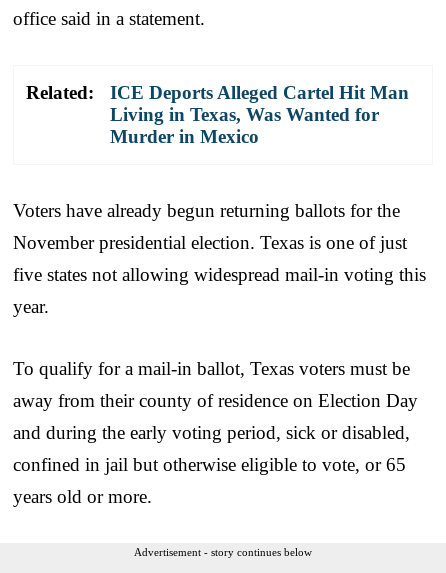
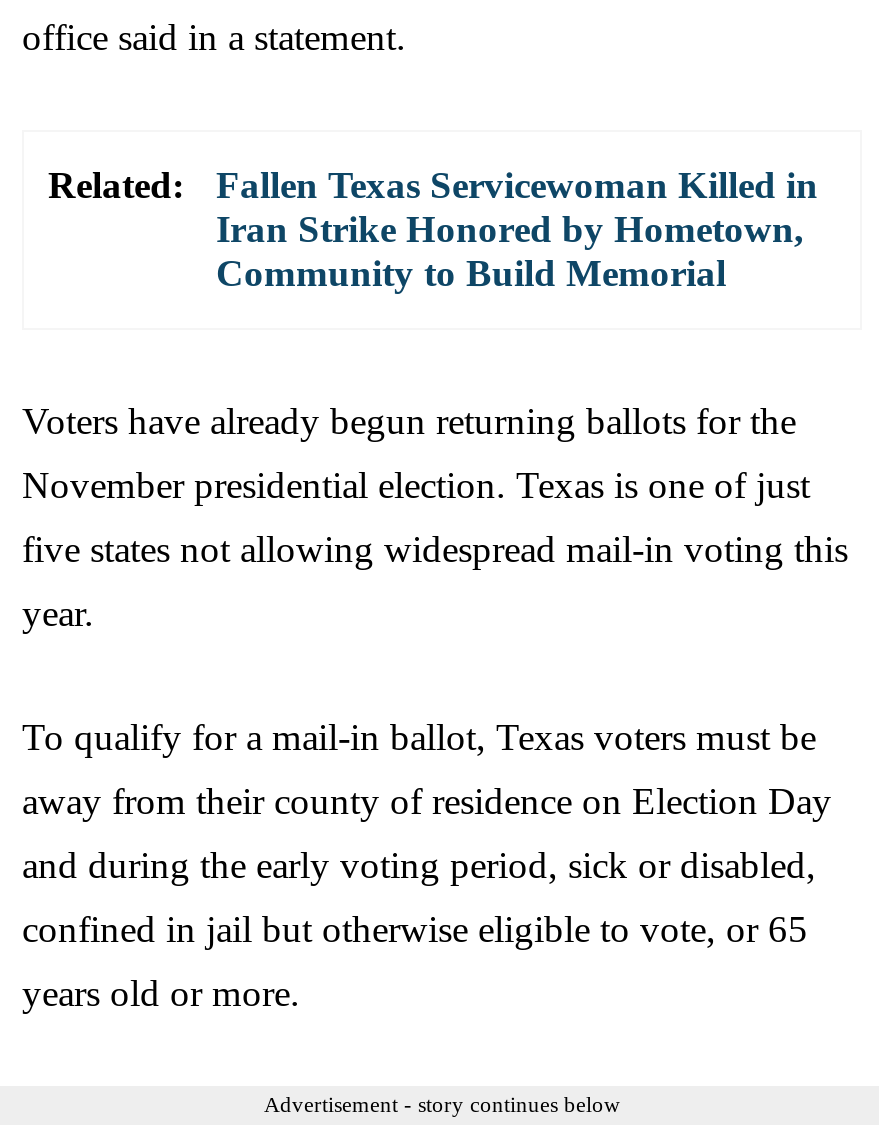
[110,82,409,147] ICE Deports Alleged Cartel Hit Man | Living in Texas, Was Wanted for | Murder in Mexico -> [216,163,818,293] Fallen Texas Servicewoman Killed in | Iran Strike Honored by Hometown, | Community to Build Memorial

